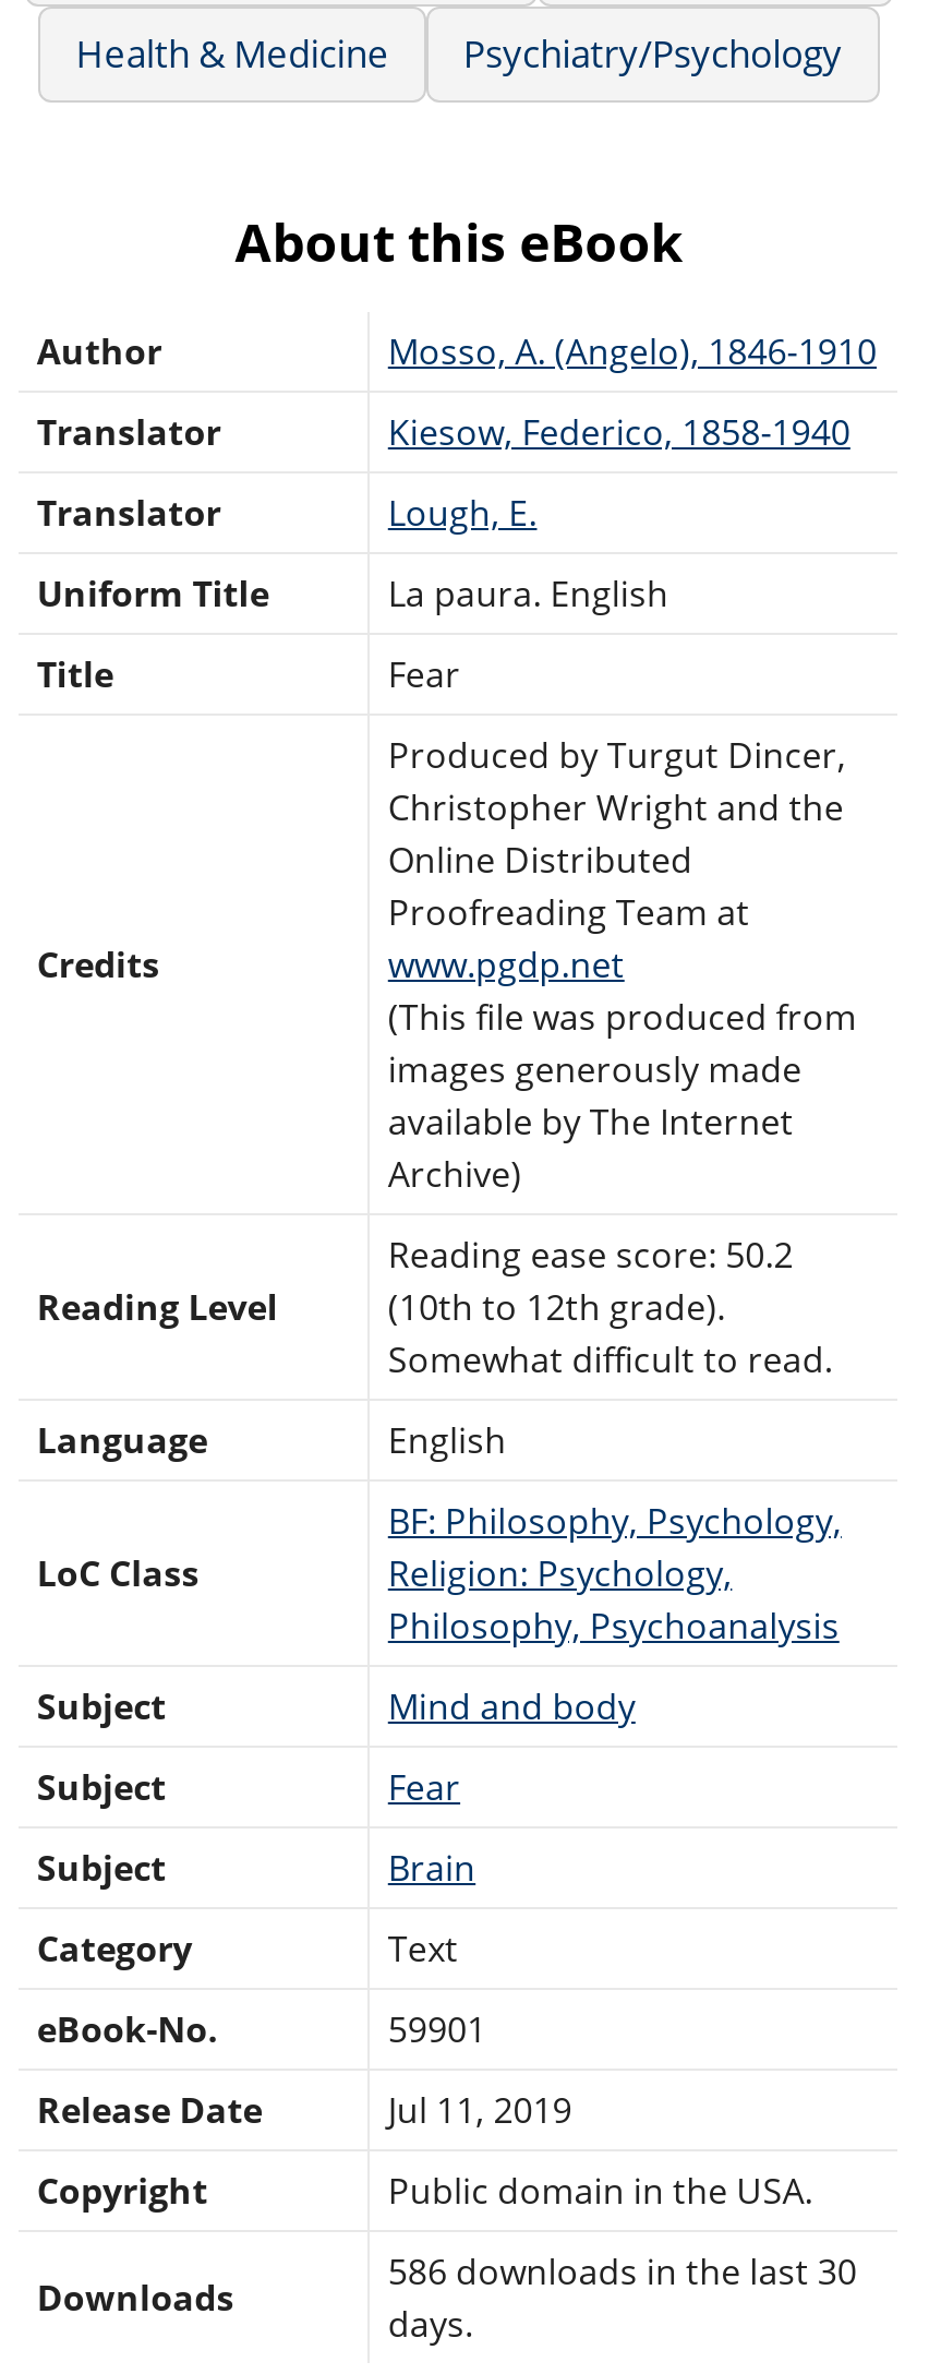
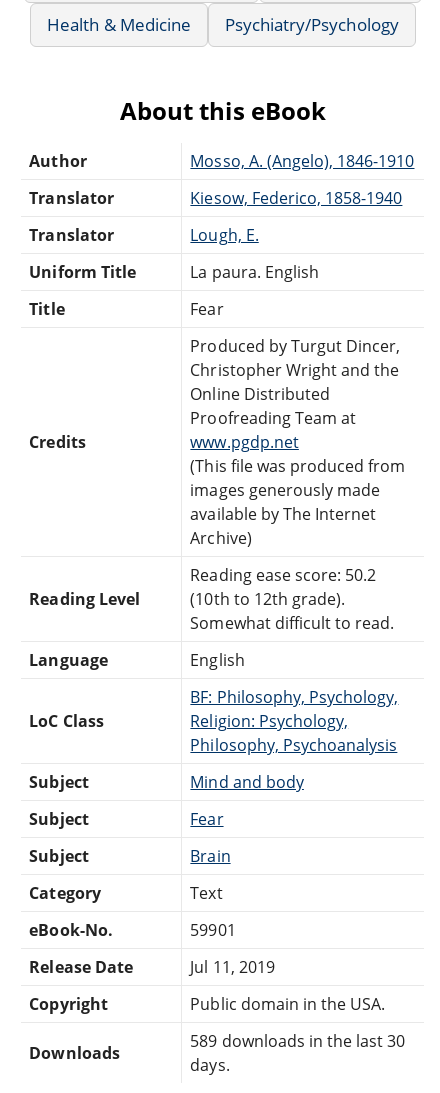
[388,2247,857,2295] 586 downloads in the last 30 -> [190,1030,405,1052] 589 downloads in the last 30

